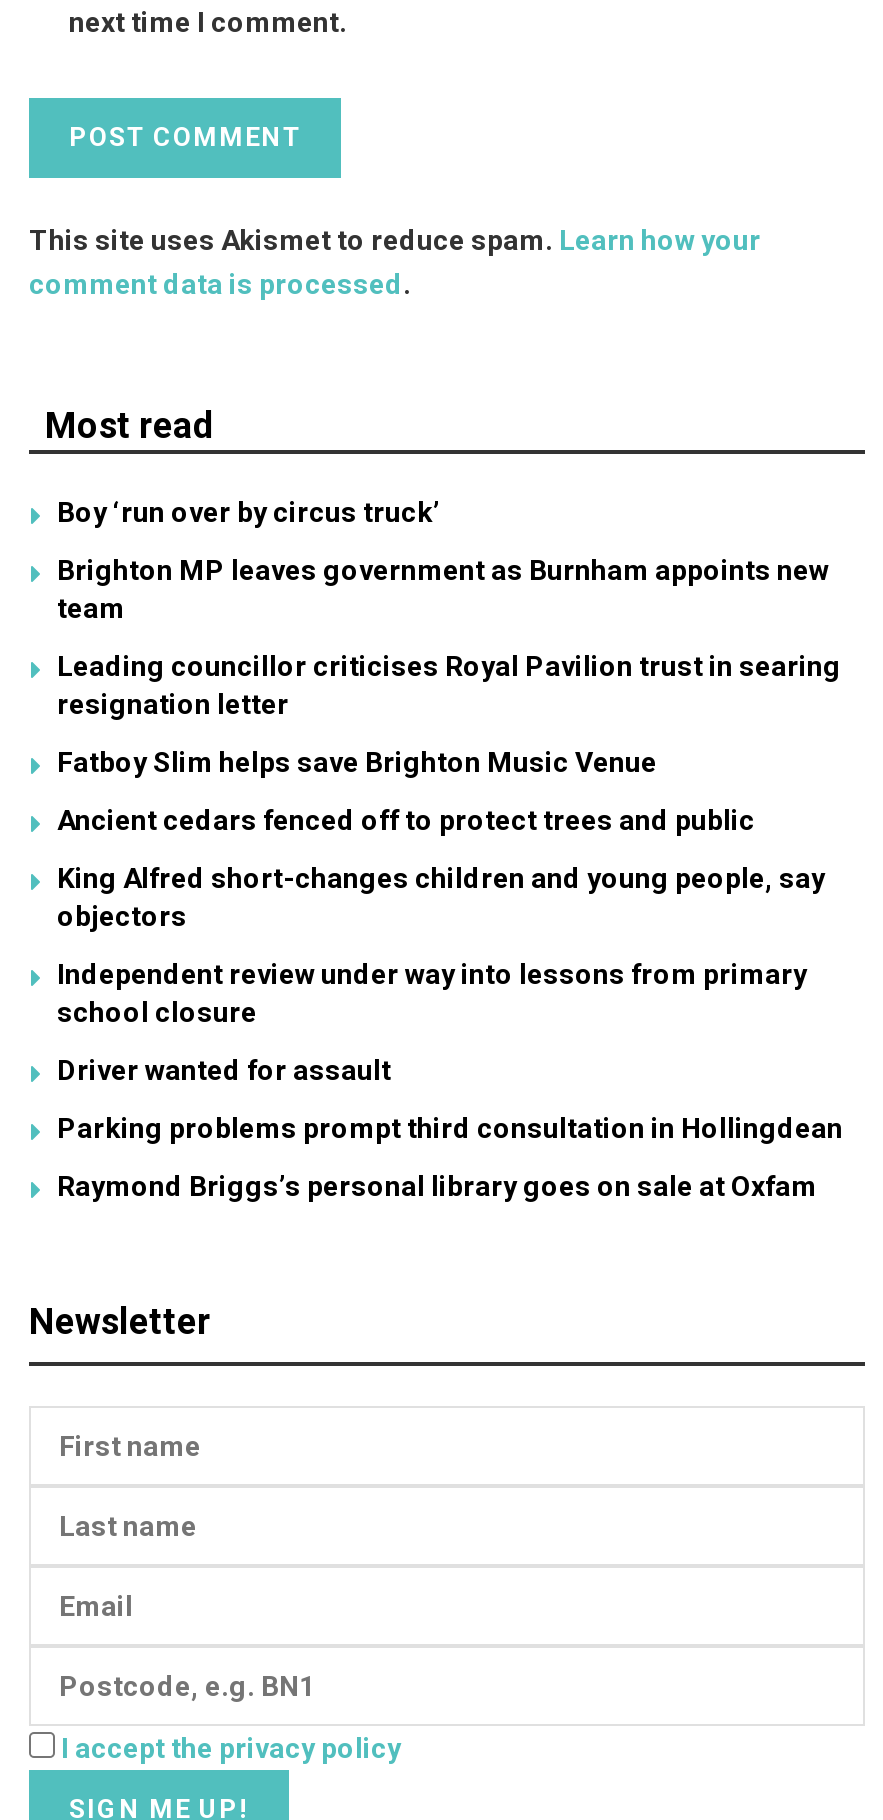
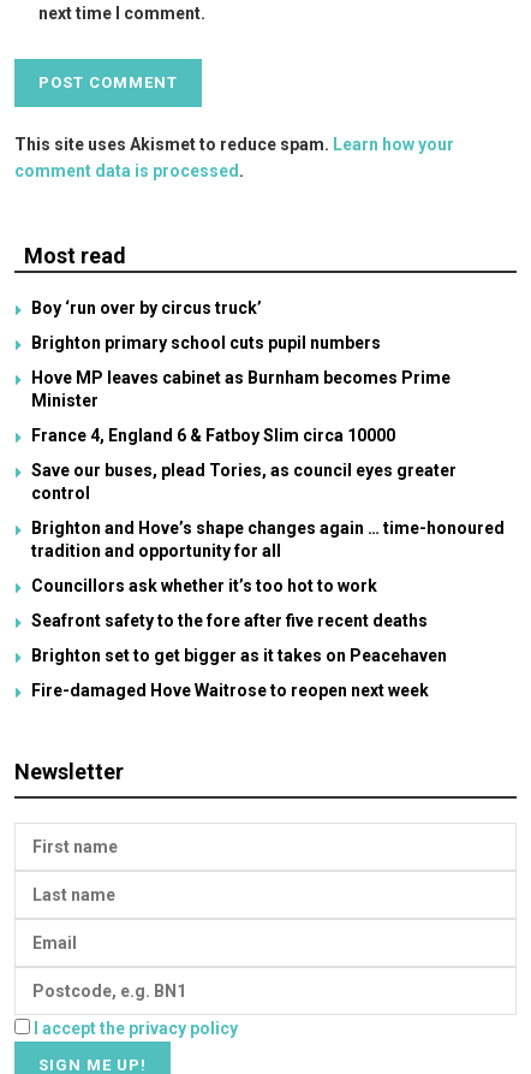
[57,554,829,624] Brighton MP leaves government as Burnham appoints new | team -> [31,333,381,353] Brighton primary school cuts pupil numbers
[57,650,841,720] Leading councillor criticises Royal Pavilion trust in searing | resignation letter -> [31,368,451,410] Hove MP leaves cabinet as Burnham becomes Prime | Minister
[57,746,657,778] Fatboy Slim helps save Brighton Music Venue -> [31,426,395,445] France 4, England 6 & Fatboy Slim circa 10000
[57,804,755,836] Ancient cedars fenced off to protect trees and public -> [31,461,457,503] Save our buses, plead Tories, as council eyes greater | control
[57,862,825,932] King Alfred short-changes children and young people, say | objectors -> [31,519,505,561] Brighton and Hove’s shape changes again … time-honoured | tradition and opportunity for all
[57,958,807,1028] Independent review under way into lessons from primary | school closure -> [31,576,377,596] Councillors ask whether it’s too hot to work
[57,1054,391,1086] Driver wanted for assault -> [31,611,428,630] Seafront safety to the fore after five recent deaths
[57,1112,843,1144] Parking problems prompt third consultation in Hollingdean -> [31,646,447,665] Brighton set to get bigger as it takes on Peacehaven
[57,1170,817,1202] Raymond Briggs’s personal library goes on sale at Oxfam -> [31,681,429,700] Fire-damaged Hove Waitrose to reopen next week

